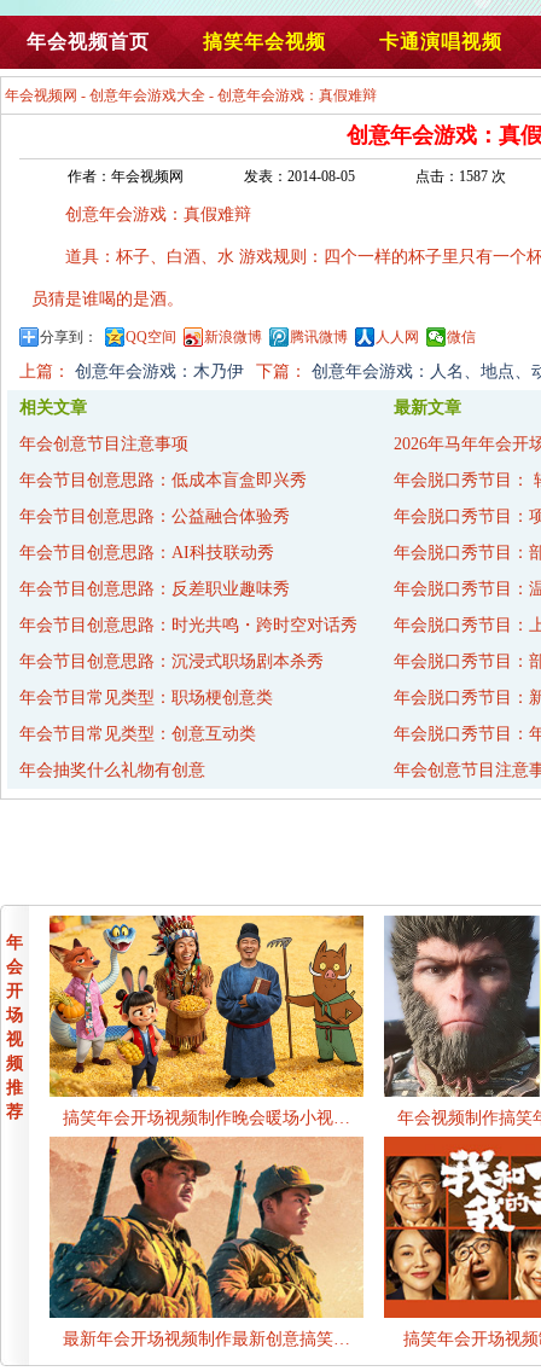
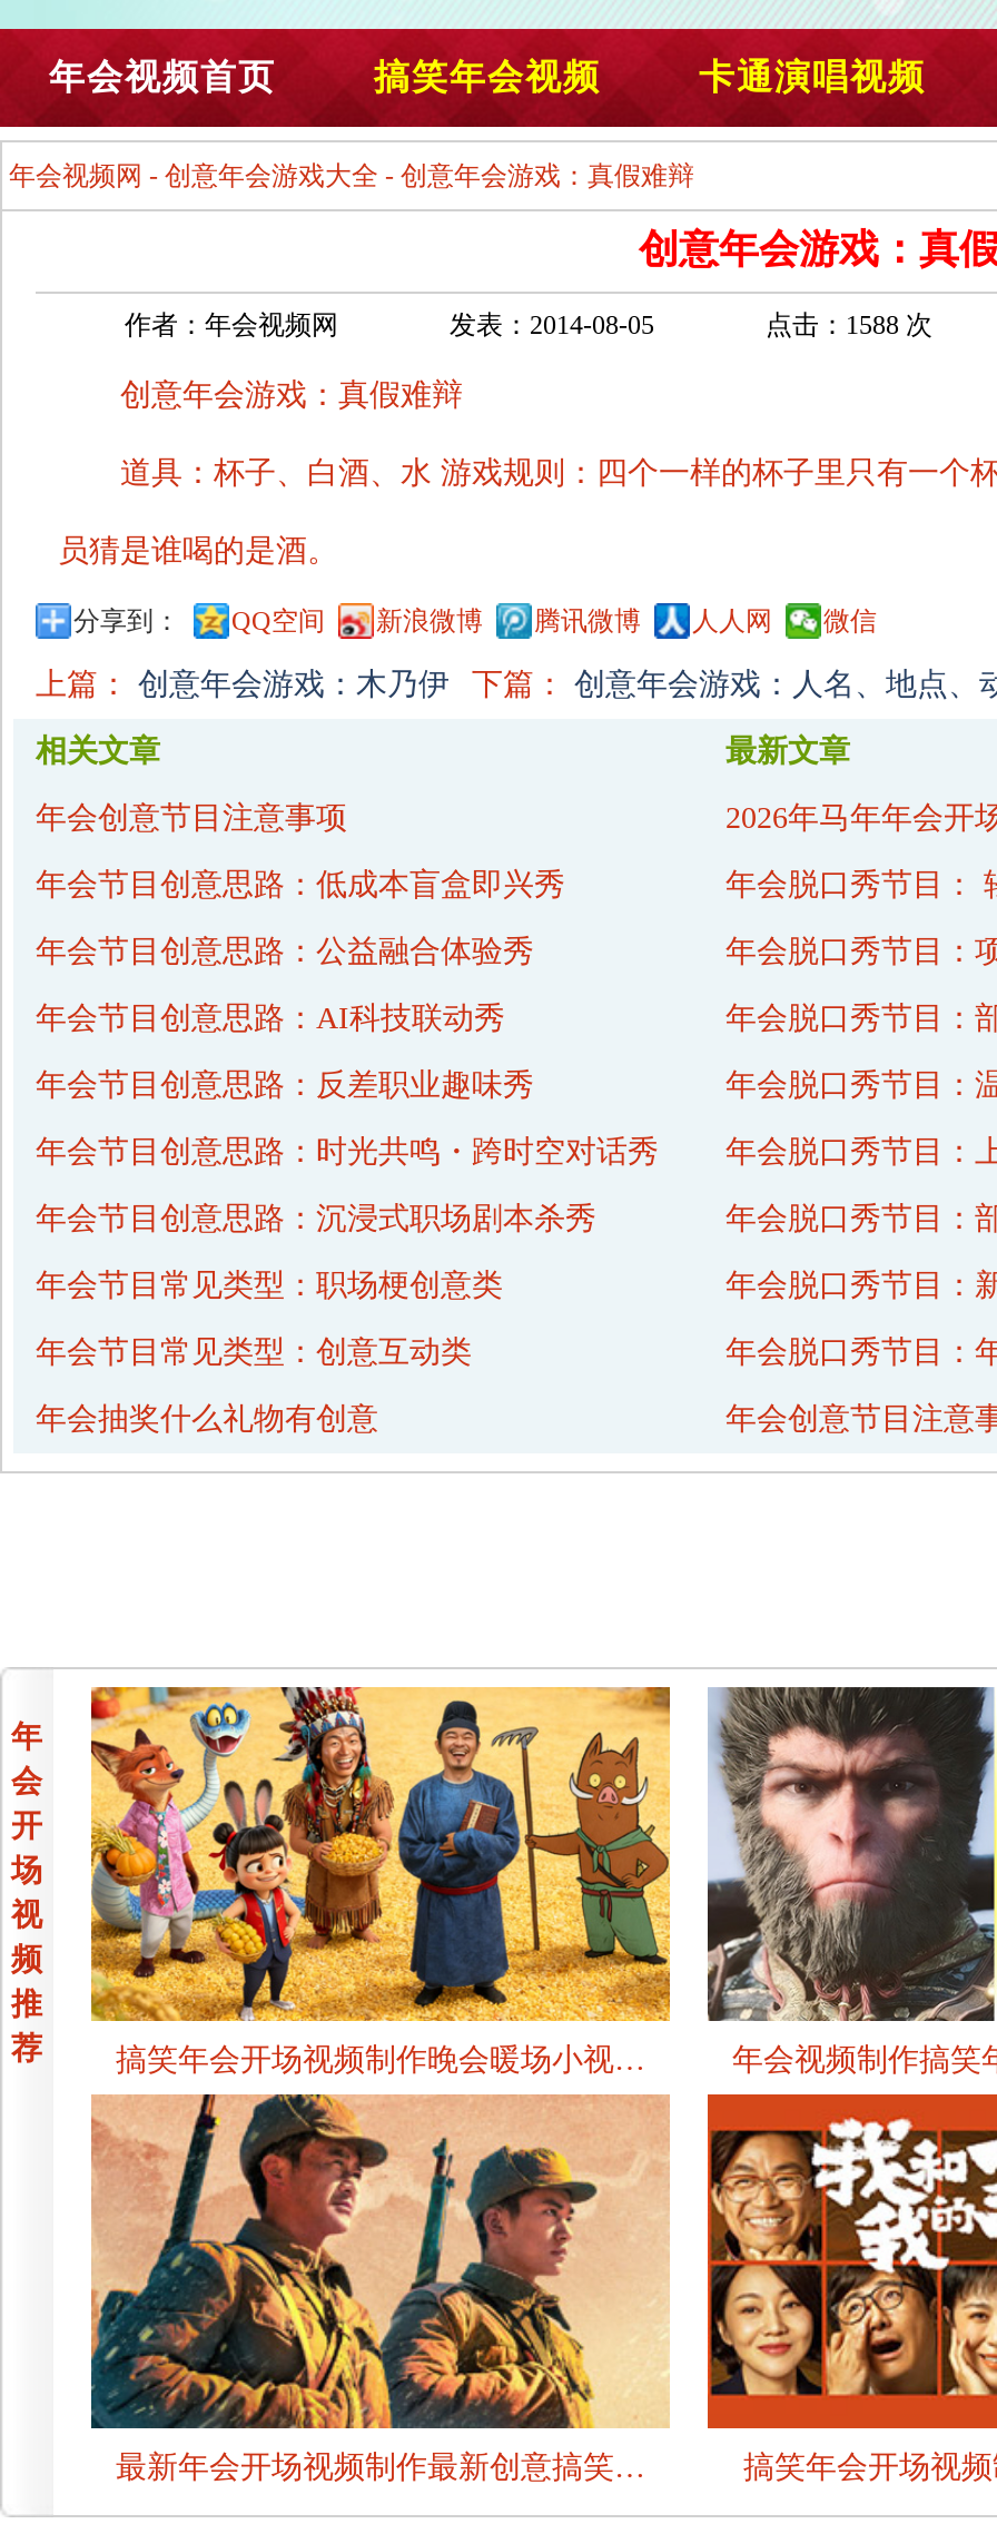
[415,168,506,185] 点击：1587 次 -> [766,309,932,341] 点击：1588 次

